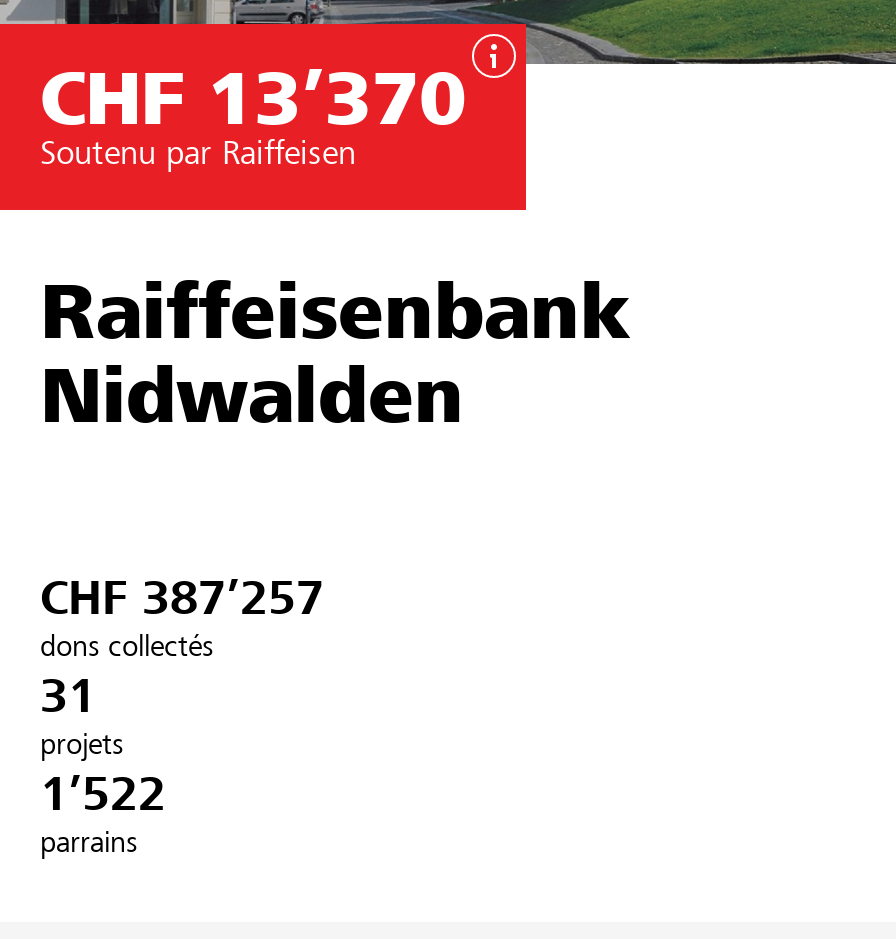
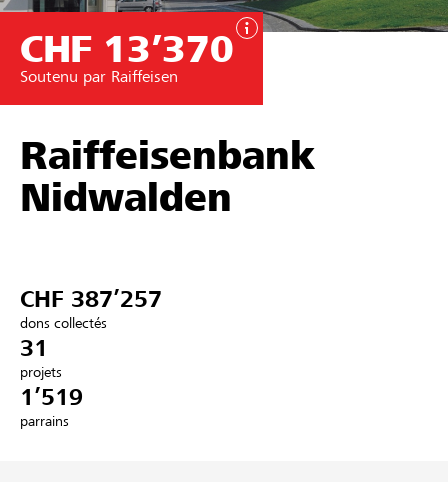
[40,768,166,820] 1’522 -> [20,384,83,410] 1’519

